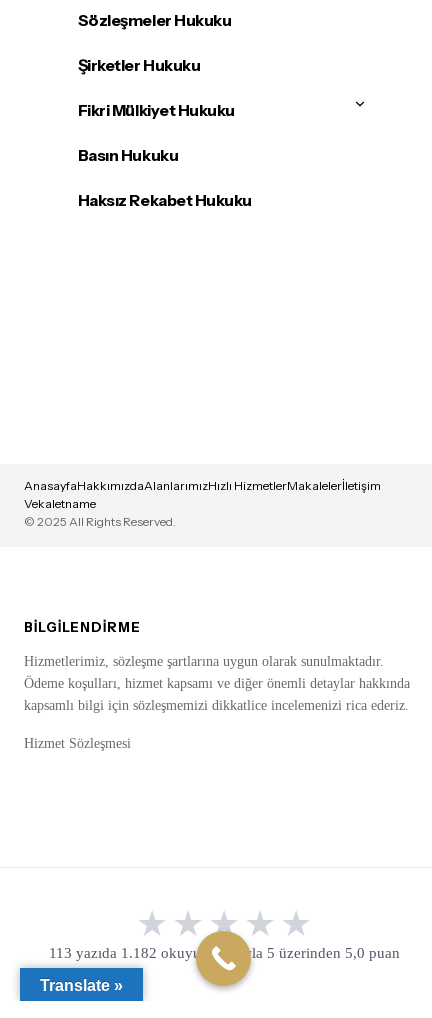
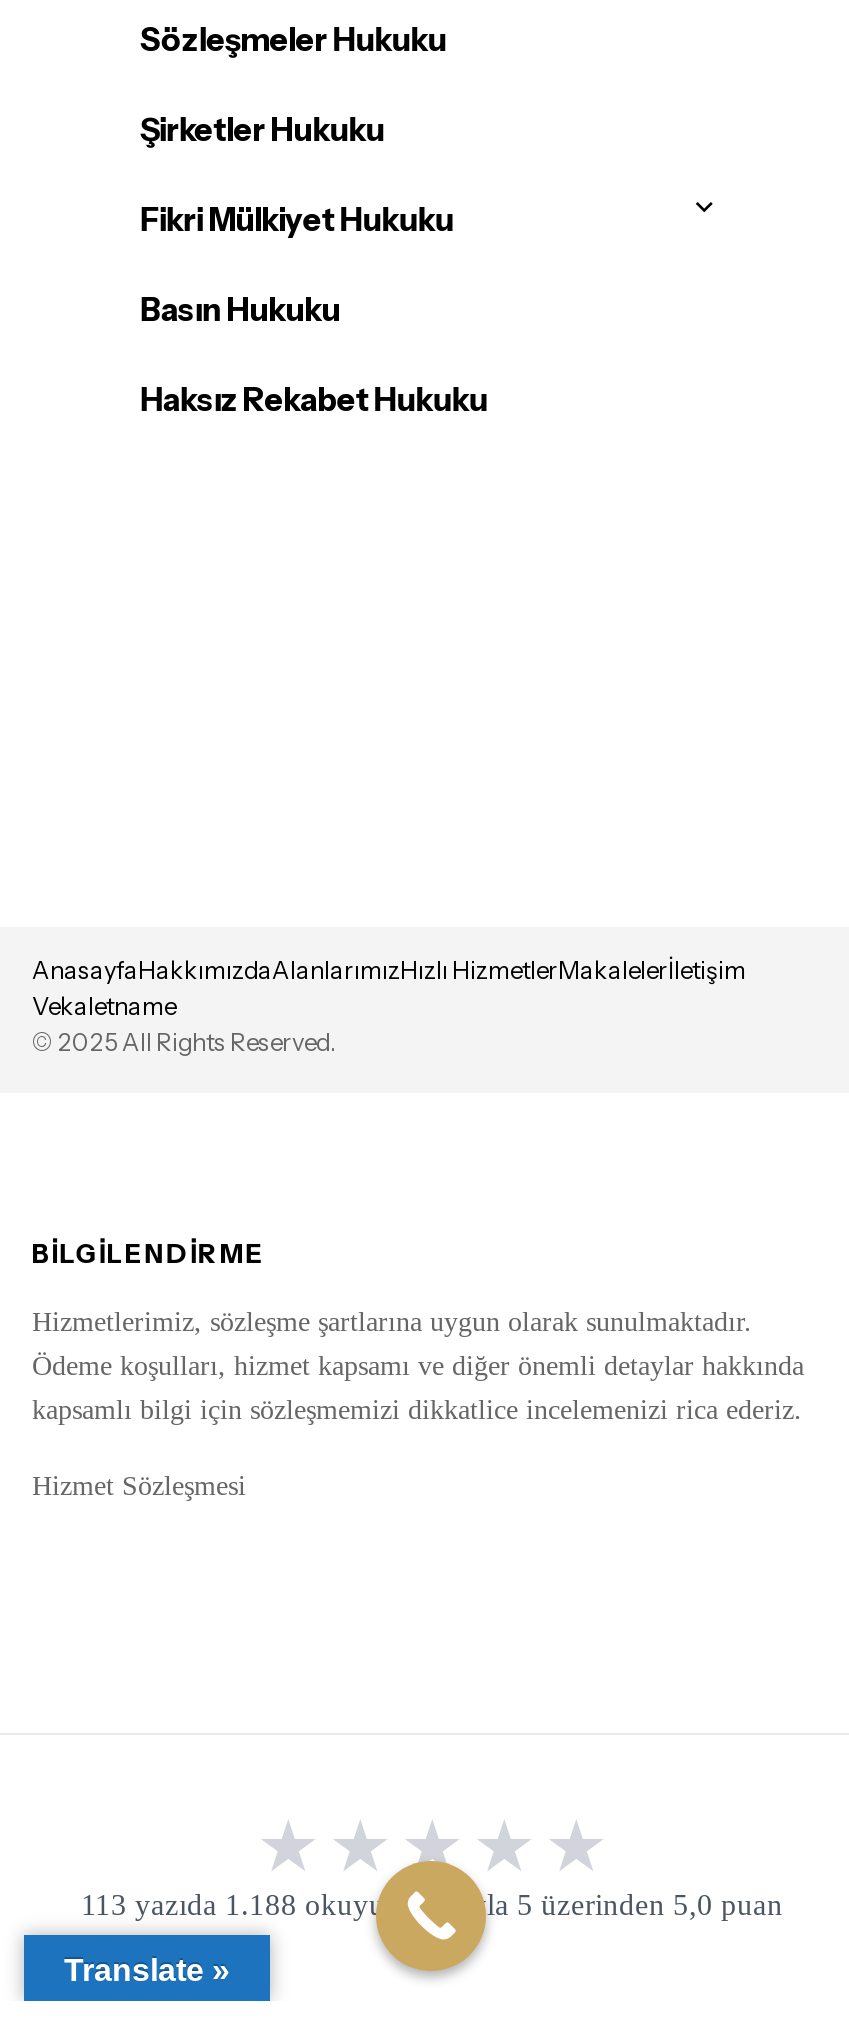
[48,944,399,961] 113 yazıda 1.182 okuyucu oyuyla 5 üzerinden 5,0 puan -> [81,1887,783,1921] 113 yazıda 1.188 okuyucu oyuyla 5 üzerinden 5,0 puan

